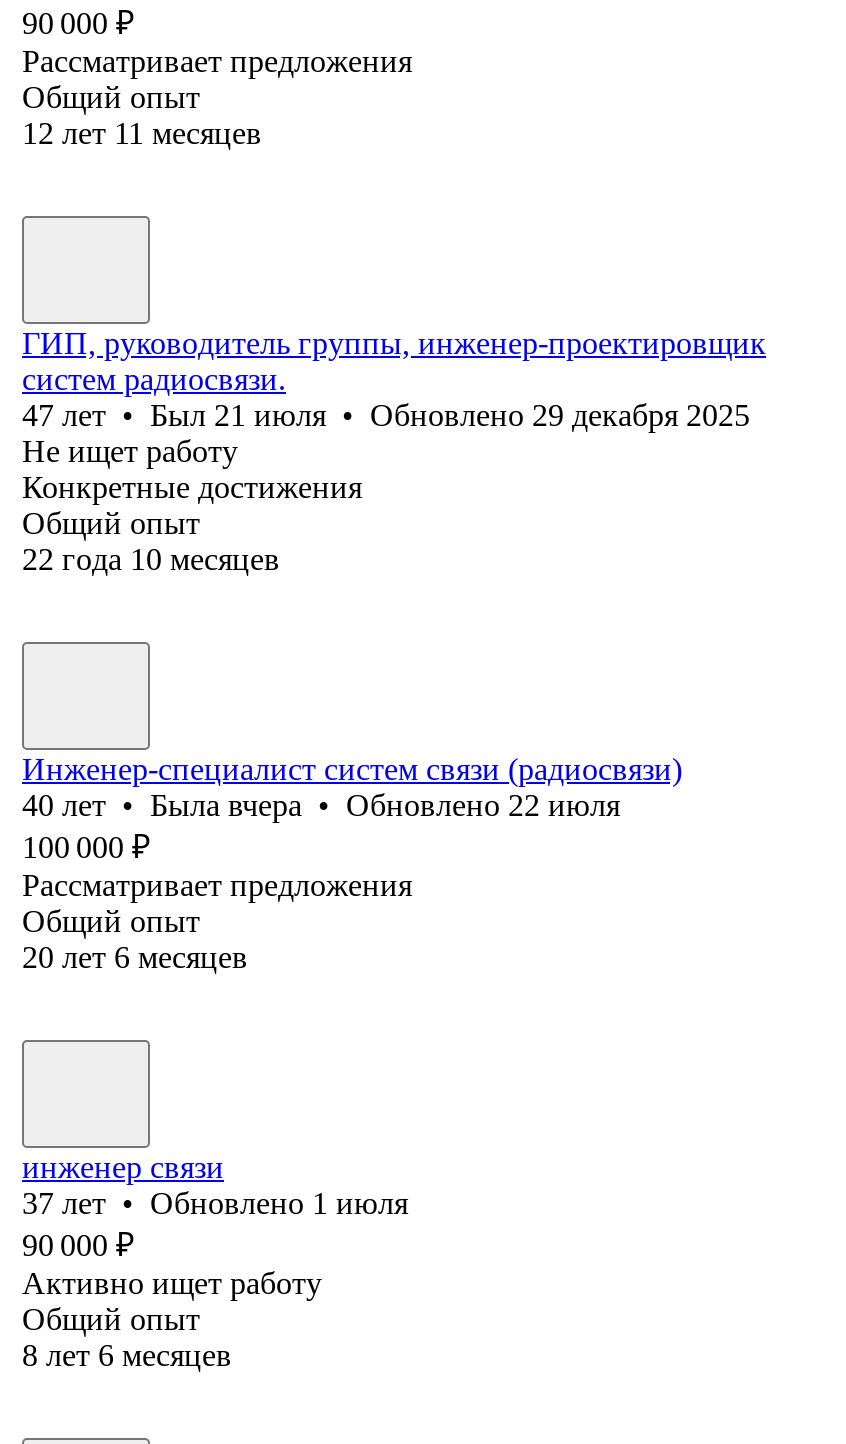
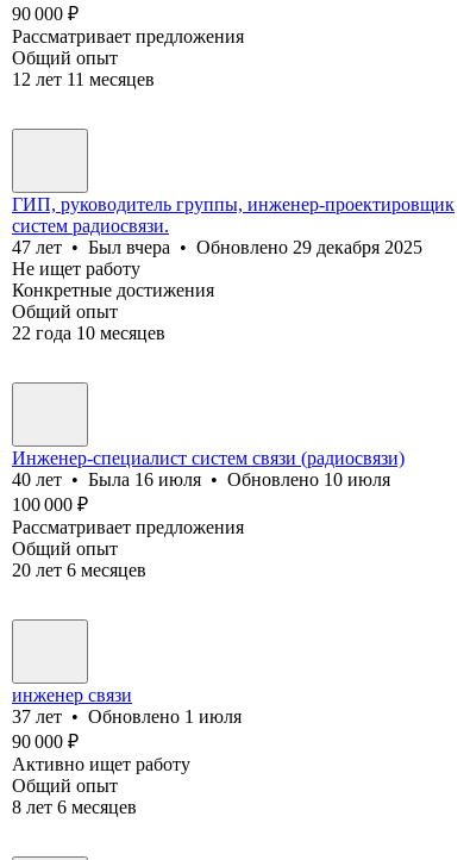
[22,398,750,432] 47 лет • Был 21 июля • Обновлено 29 декабря 2025 -> [12,237,422,257] 47 лет • Был вчера • Обновлено 29 декабря 2025
[22,788,620,822] 40 лет • Была вчера • Обновлено 22 июля -> [12,469,390,489] 40 лет • Была 16 июля • Обновлено 10 июля

